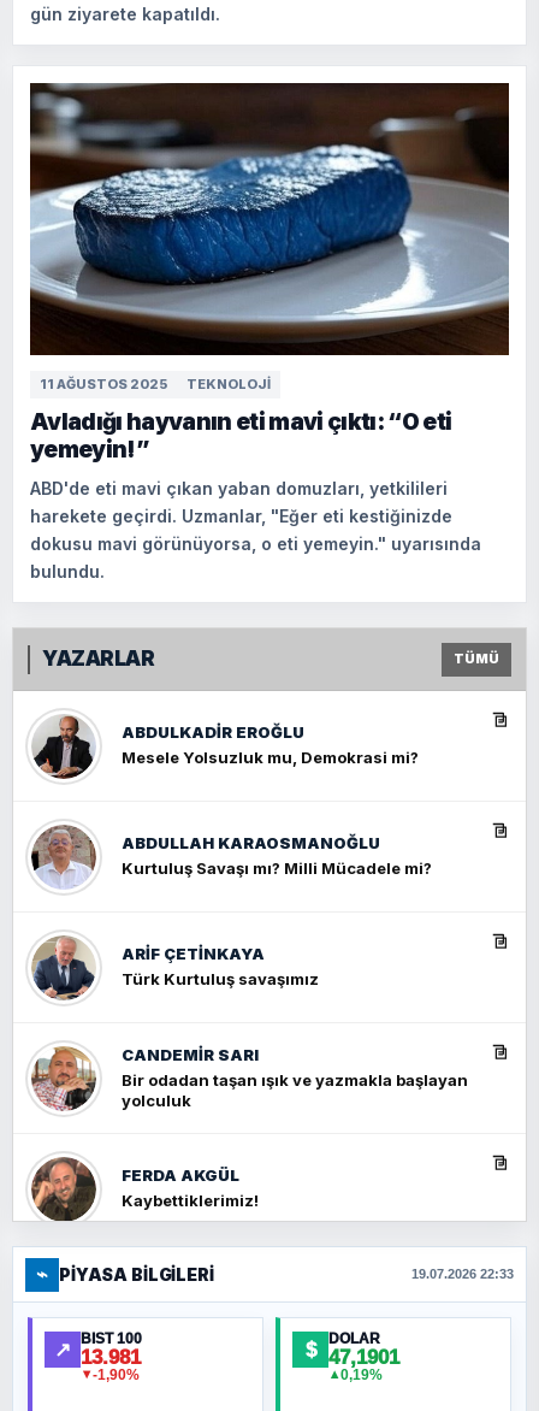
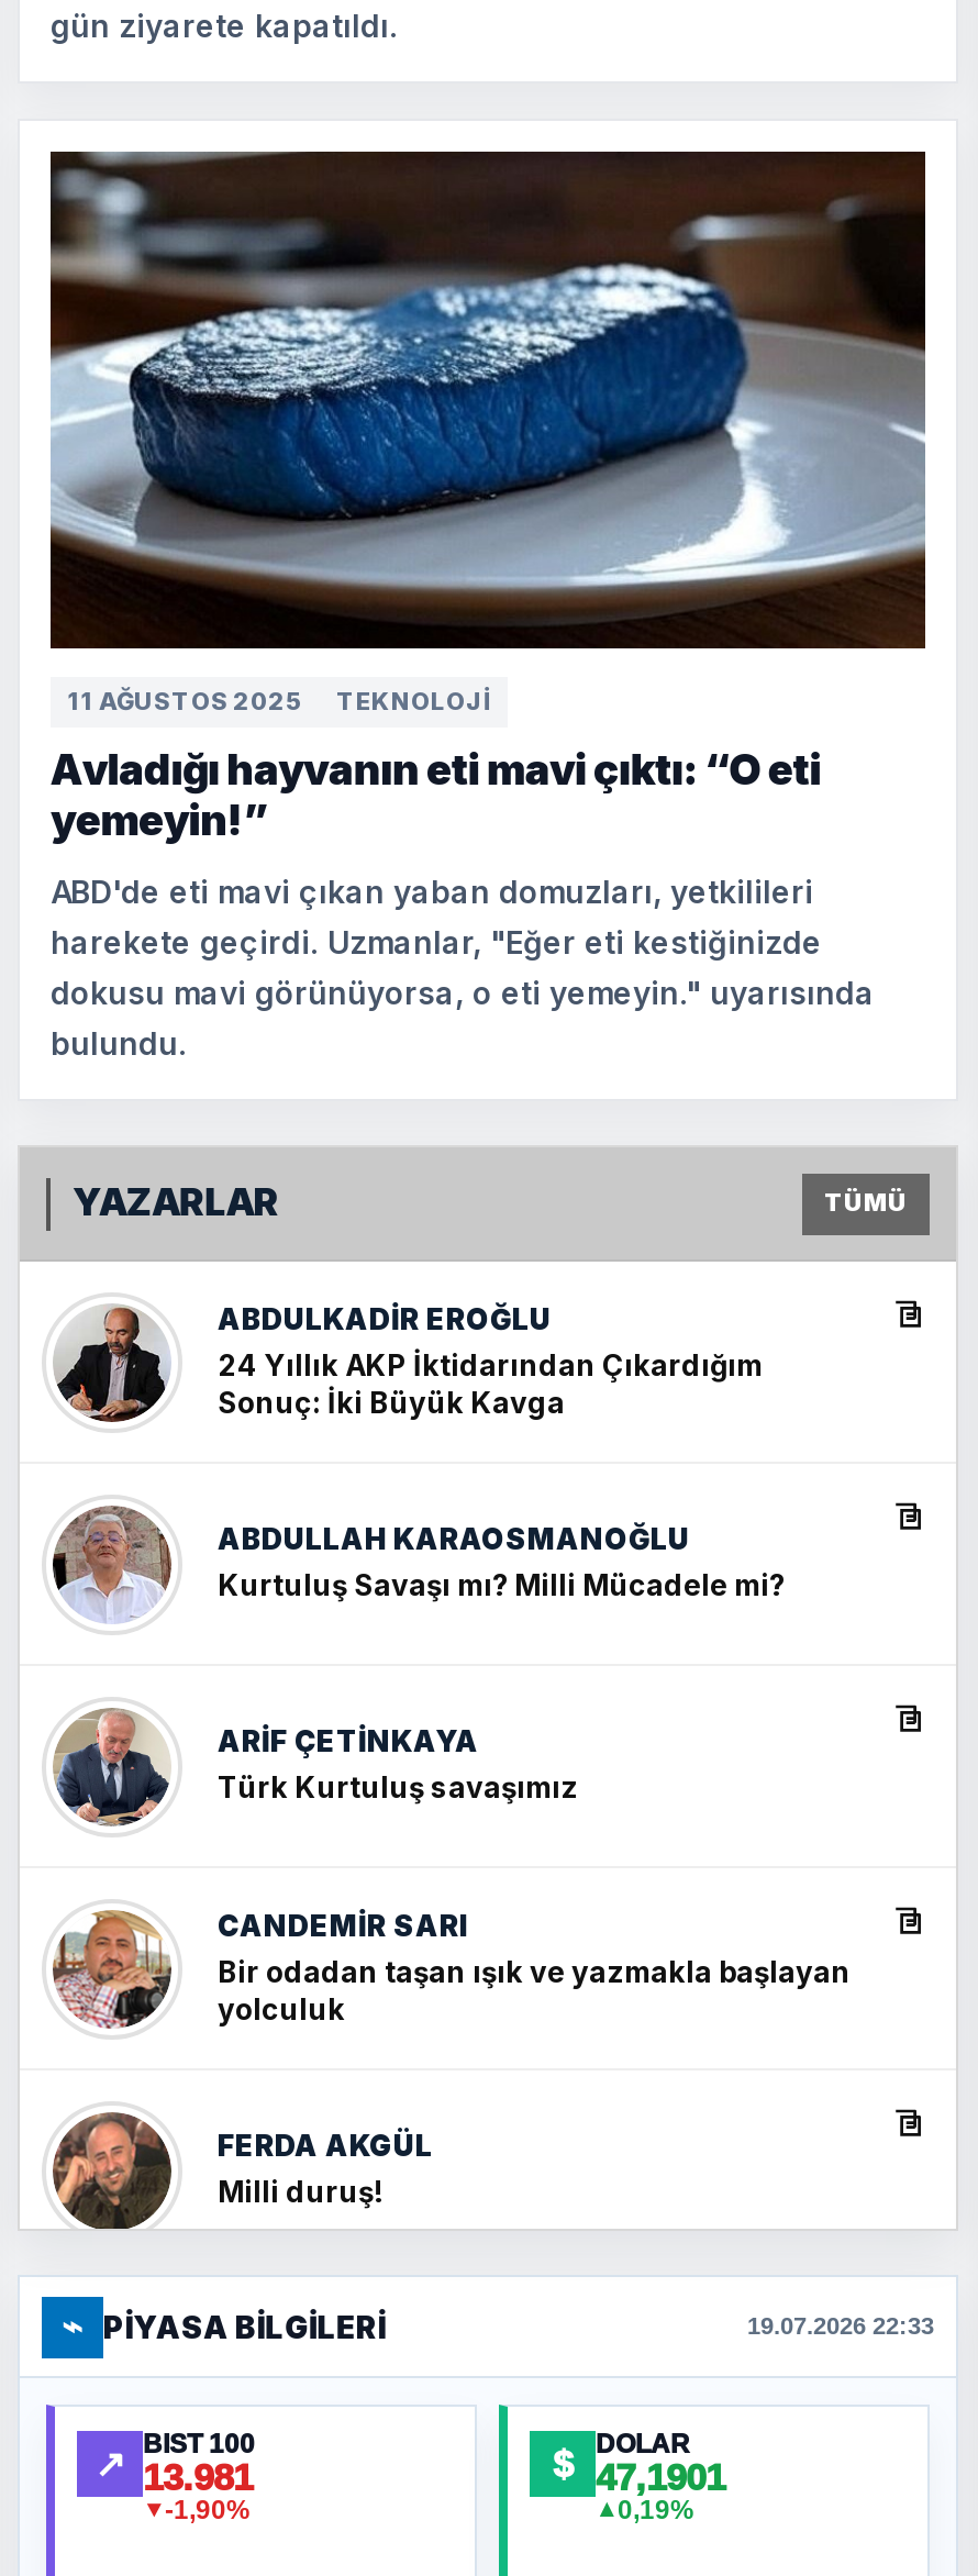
[122,748,419,767] Mesele Yolsuzluk mu, Demokrasi mi? -> [218,1347,763,1420] 24 Yıllık AKP İktidarından Çıkardığım | Sonuç: İki Büyük Kavga
[122,1191,259,1210] Kaybettiklerimiz! -> [218,2175,382,2210] Milli duruş!

